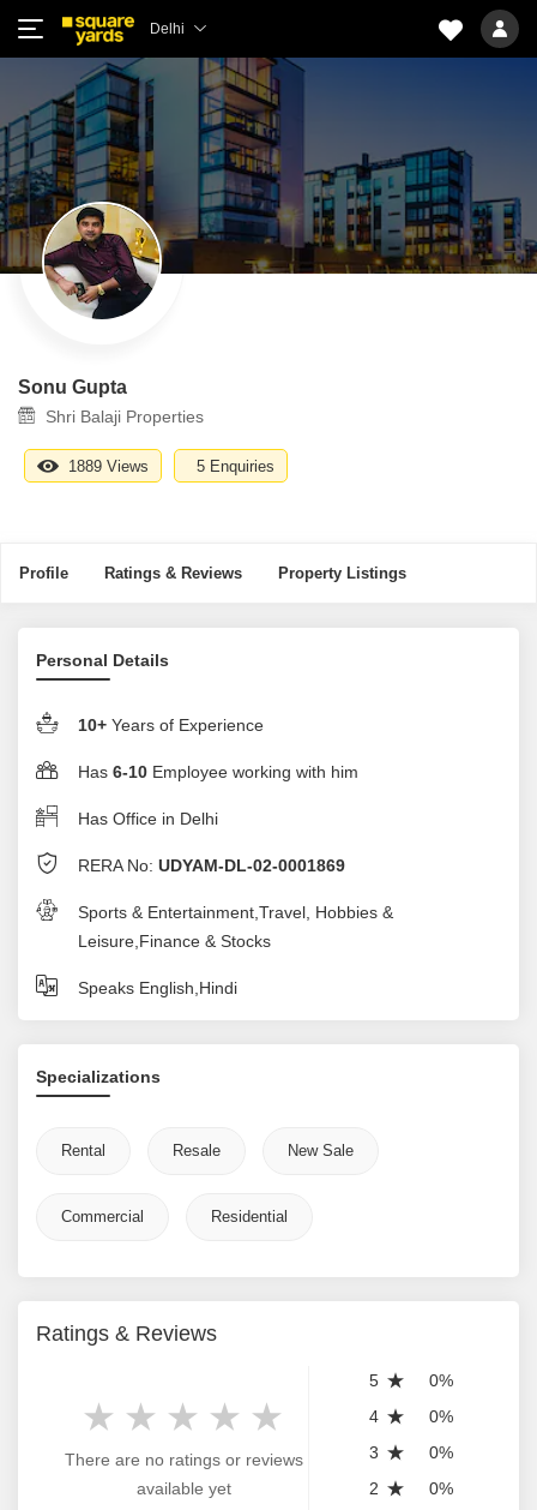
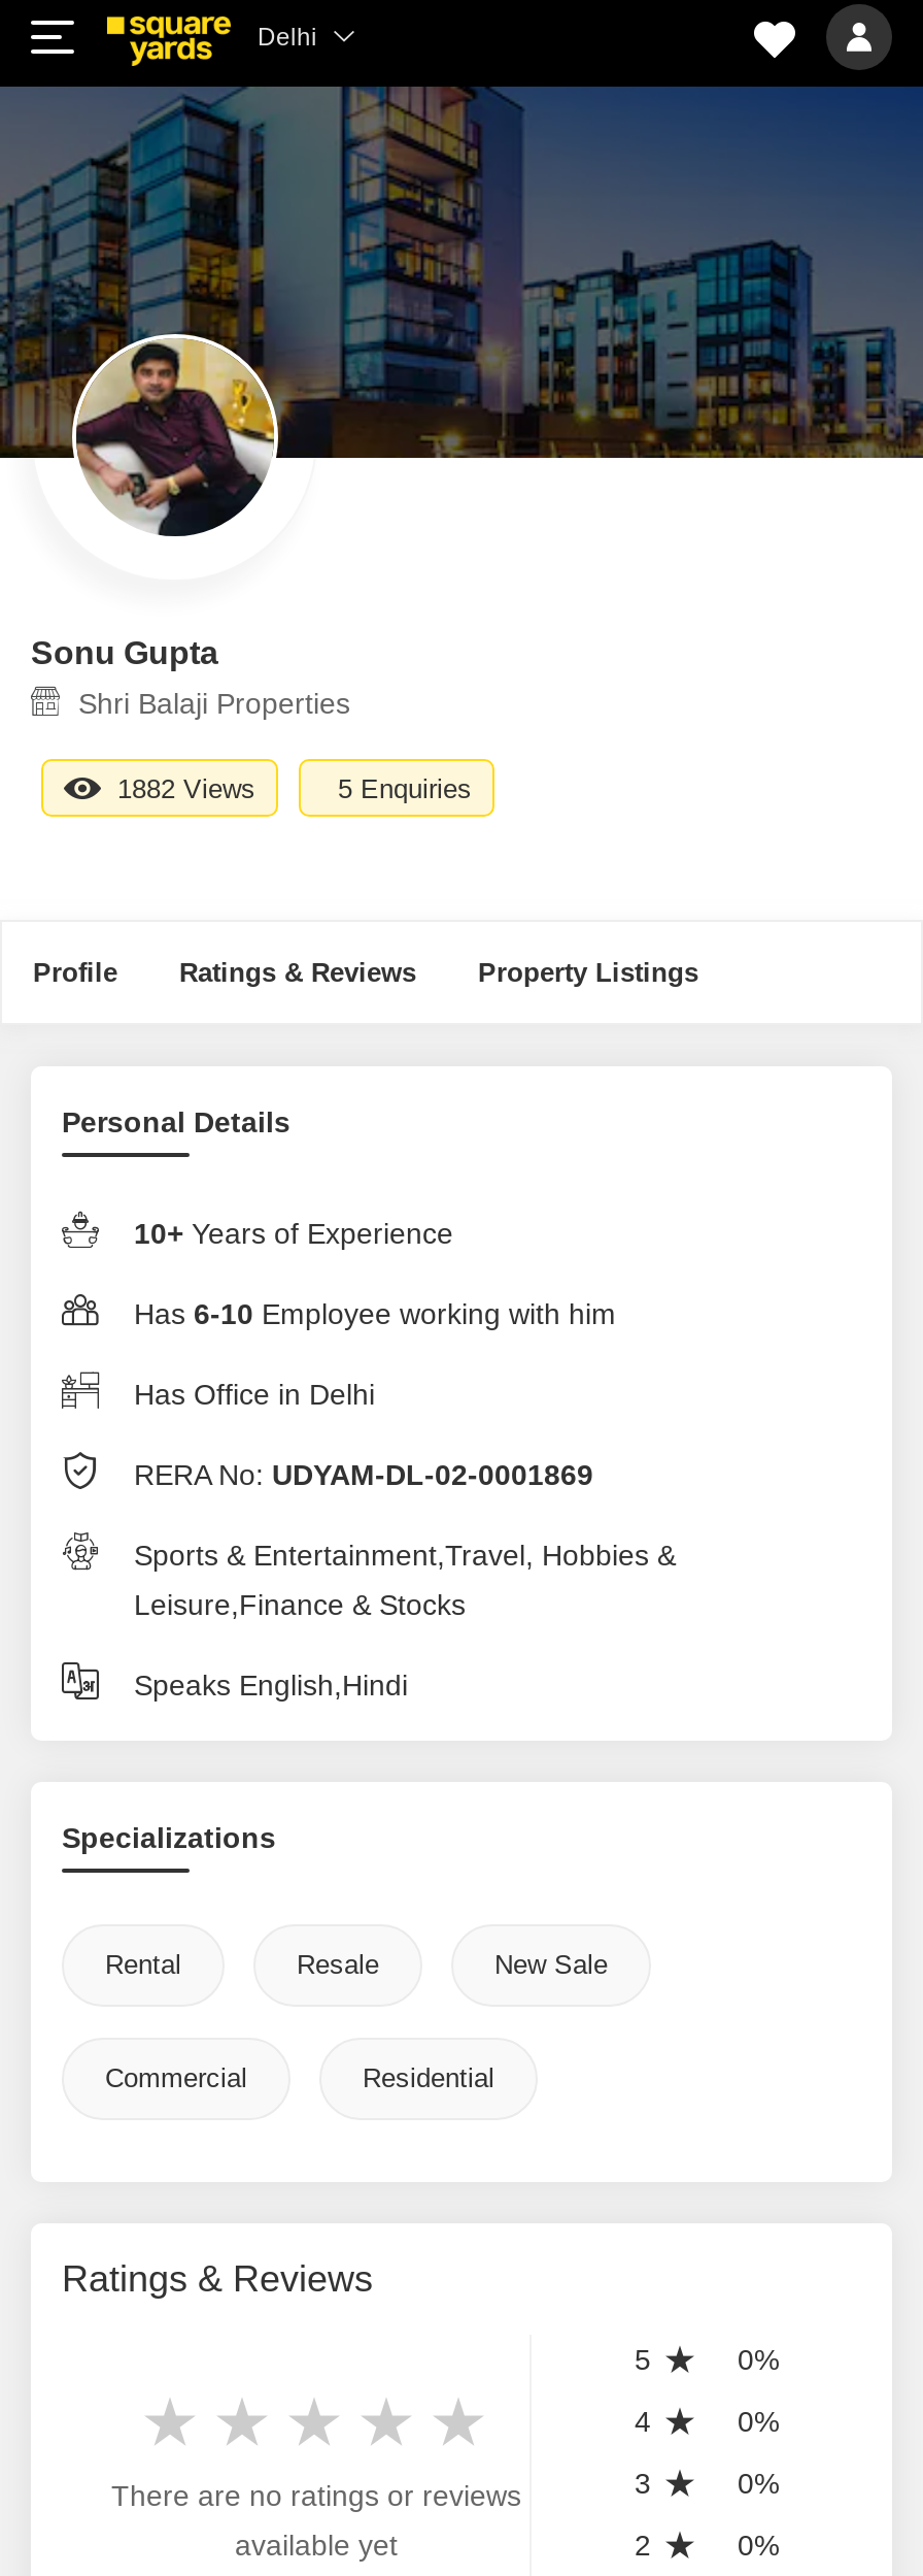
[68,457,149,475] 1889 Views -> [117,772,255,803] 1882 Views

